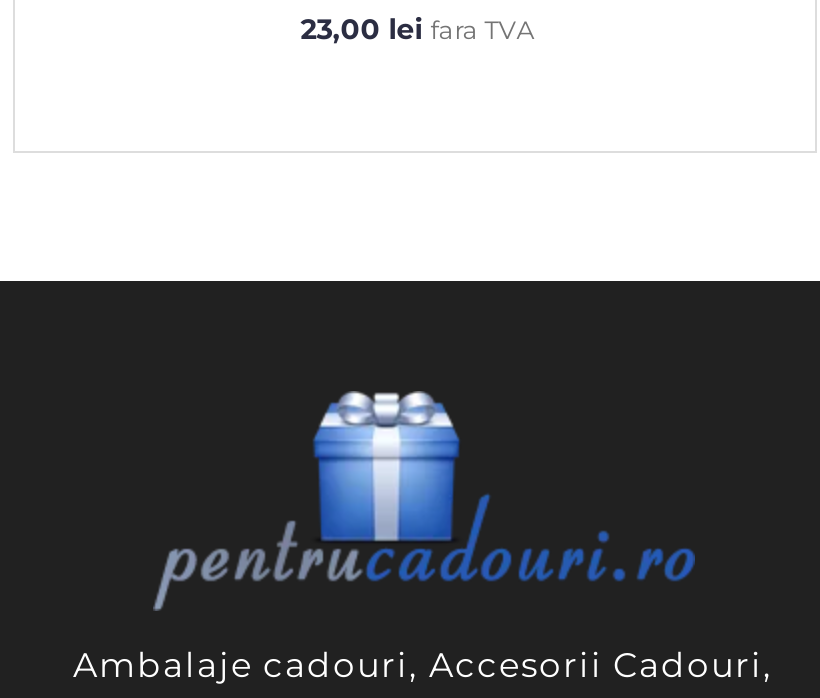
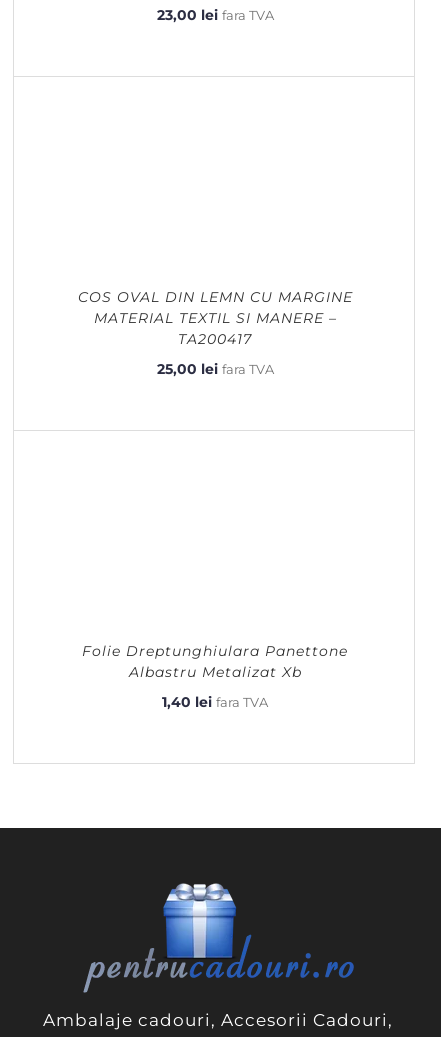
none -> [78,288,353,378] COS OVAL DIN LEMN CU MARGINE | MATERIAL TEXTIL SI MANERE – | TA200417 | 25,00 lei fara TVA
none -> [82,642,348,711] Folie Dreptunghiulara Panettone | Albastru Metalizat Xb | 1,40 lei fara TVA

